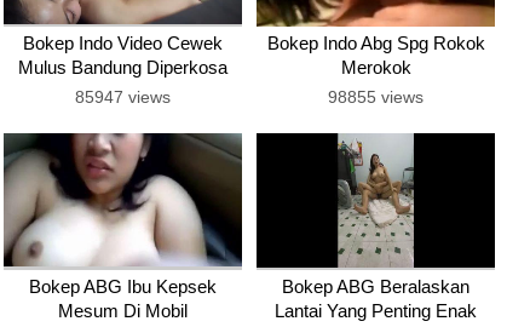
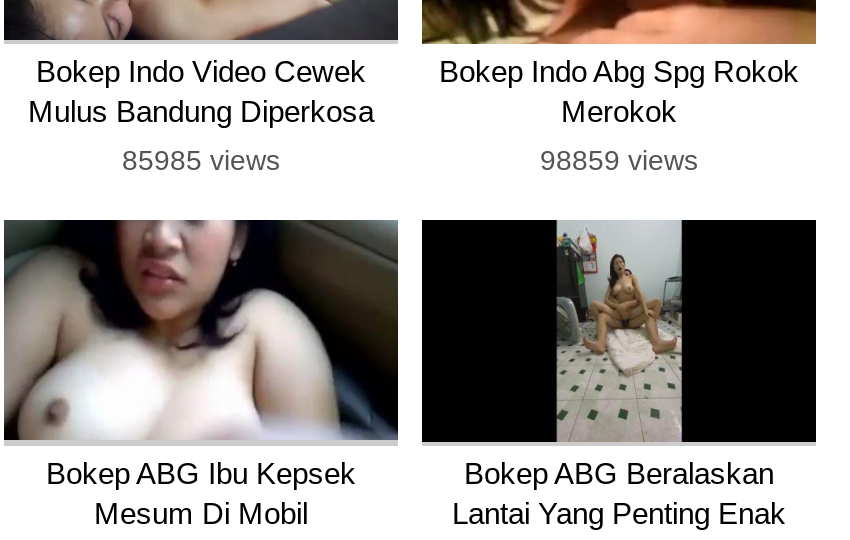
[75,87,171,106] 85947 views -> [122,143,280,175] 85985 views
[328,87,424,106] 98855 views -> [540,143,698,175] 98859 views

